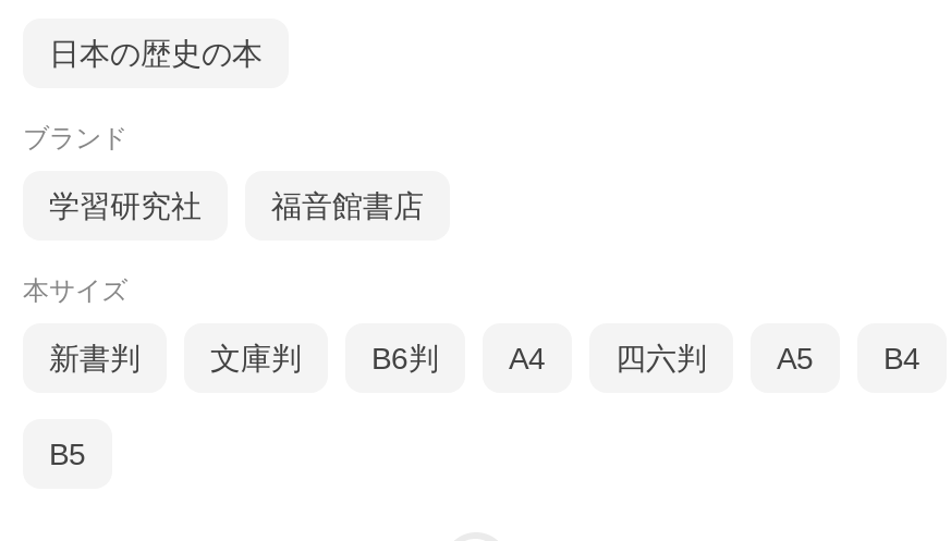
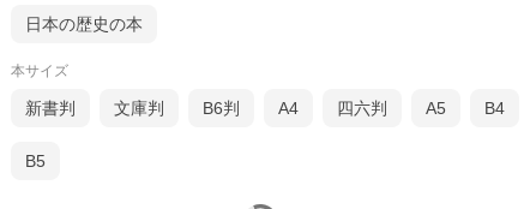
[23,124,424,224] ブランド | 学習研究社 | 福音館書店 -> none

